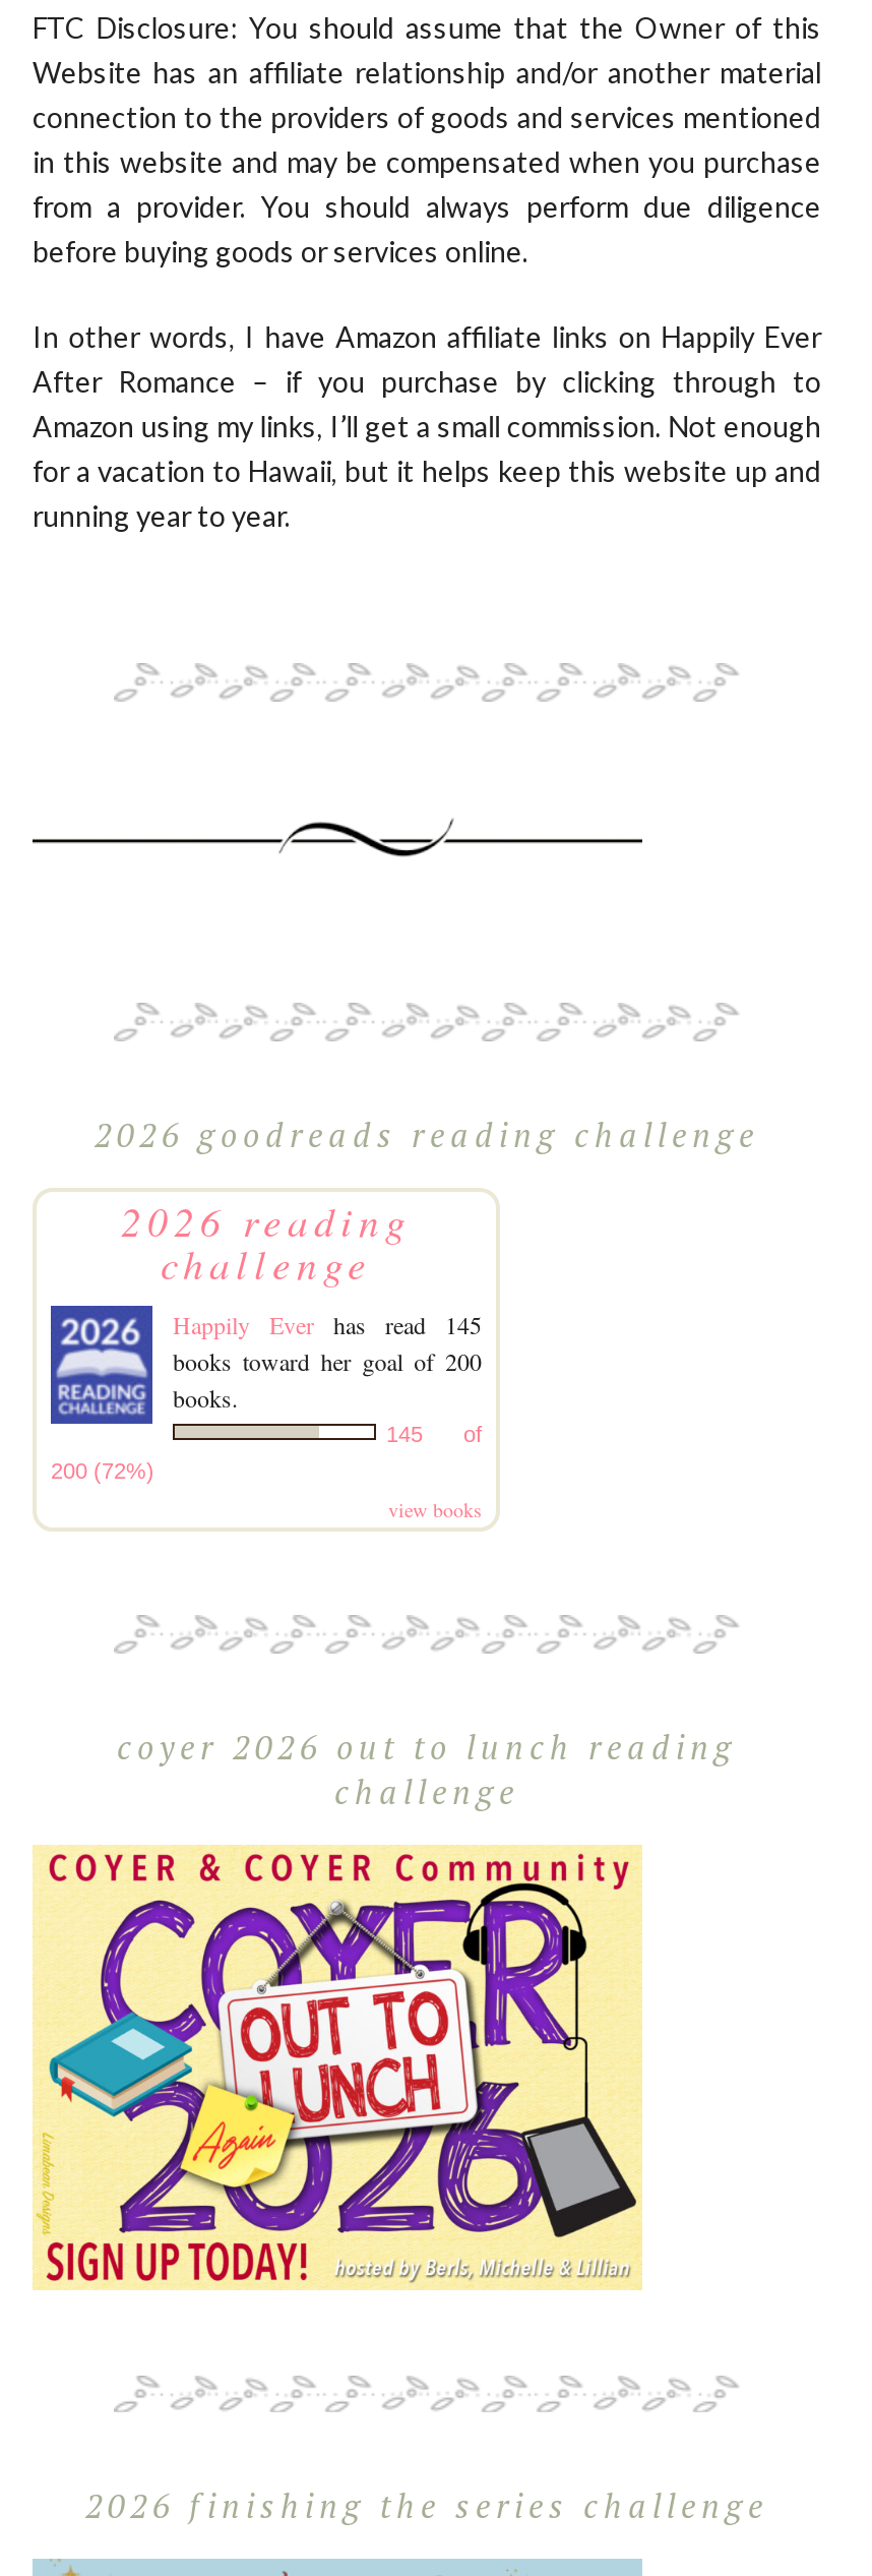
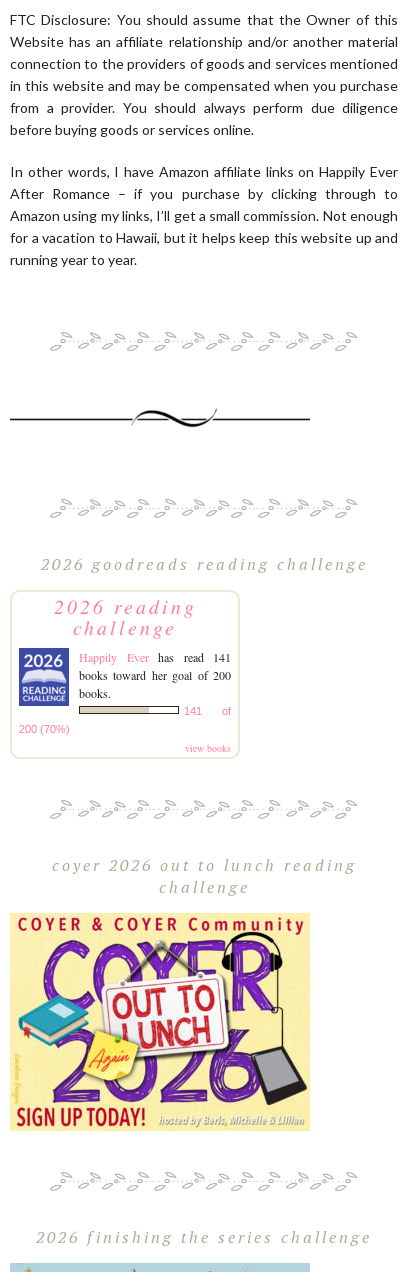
[173,1308,482,1341] Happily Ever has read 145 -> [79,649,231,665] Happily Ever has read 141
[386,1422,482,1447] 145 of -> [184,705,231,717] 141 of
[51,1459,154,1483] 200 (72%) -> [19,723,70,735] 200 (70%)

